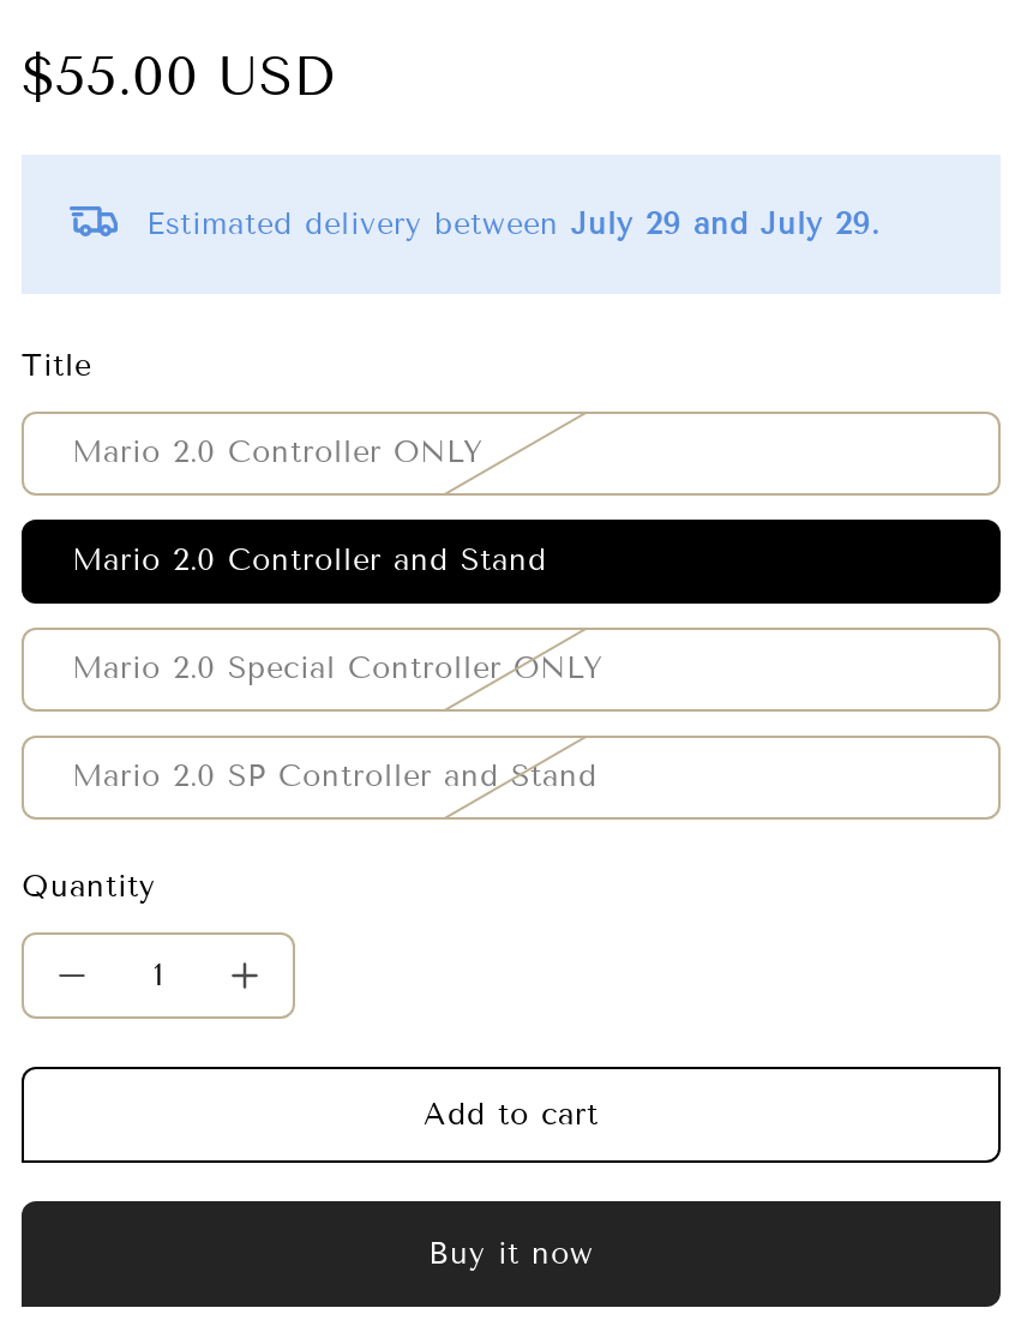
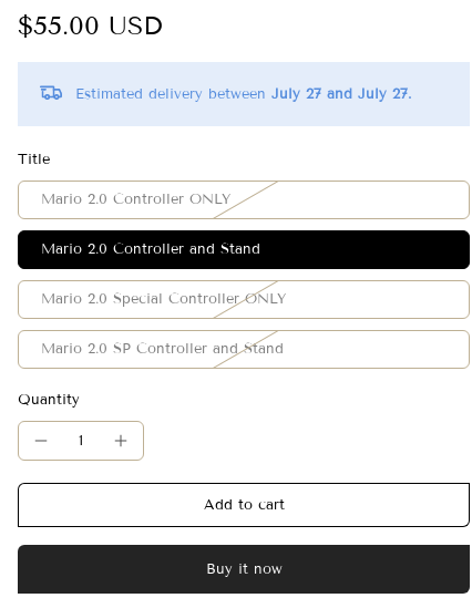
[146,205,878,244] Estimated delivery between July 29 and July 29. -> [75,85,411,103] Estimated delivery between July 27 and July 27.

